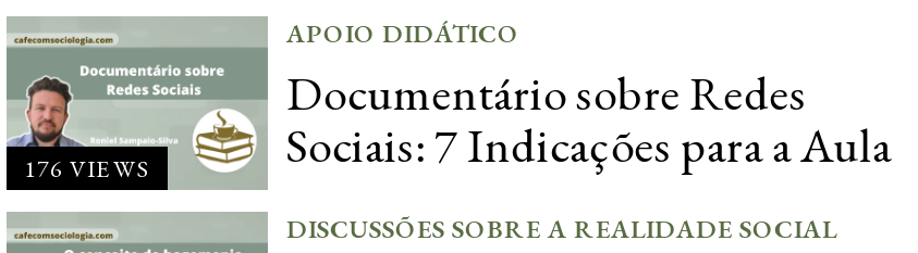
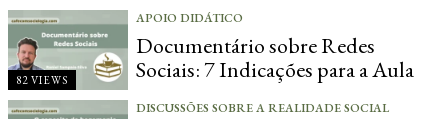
[24,153,150,183] 176 VIEWS -> [16,73,68,87] 82 VIEWS

